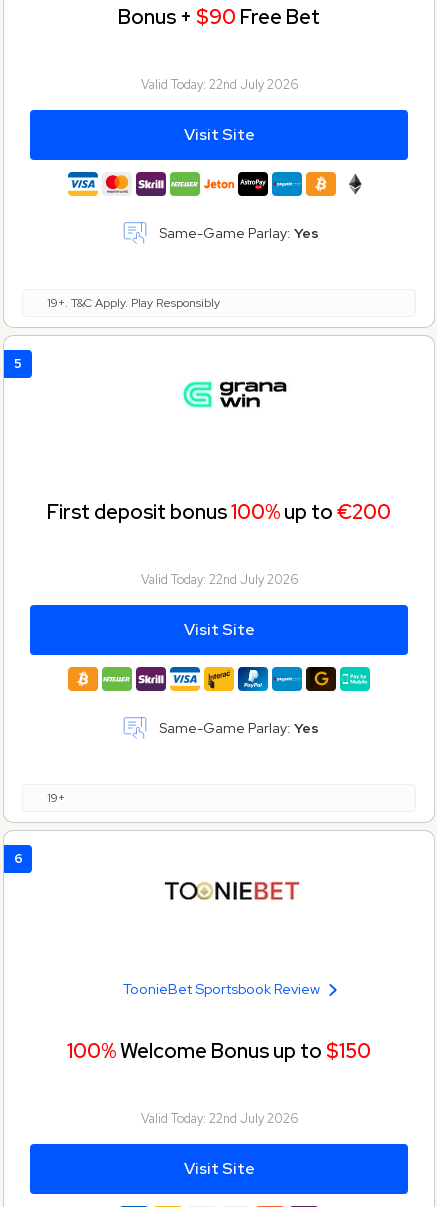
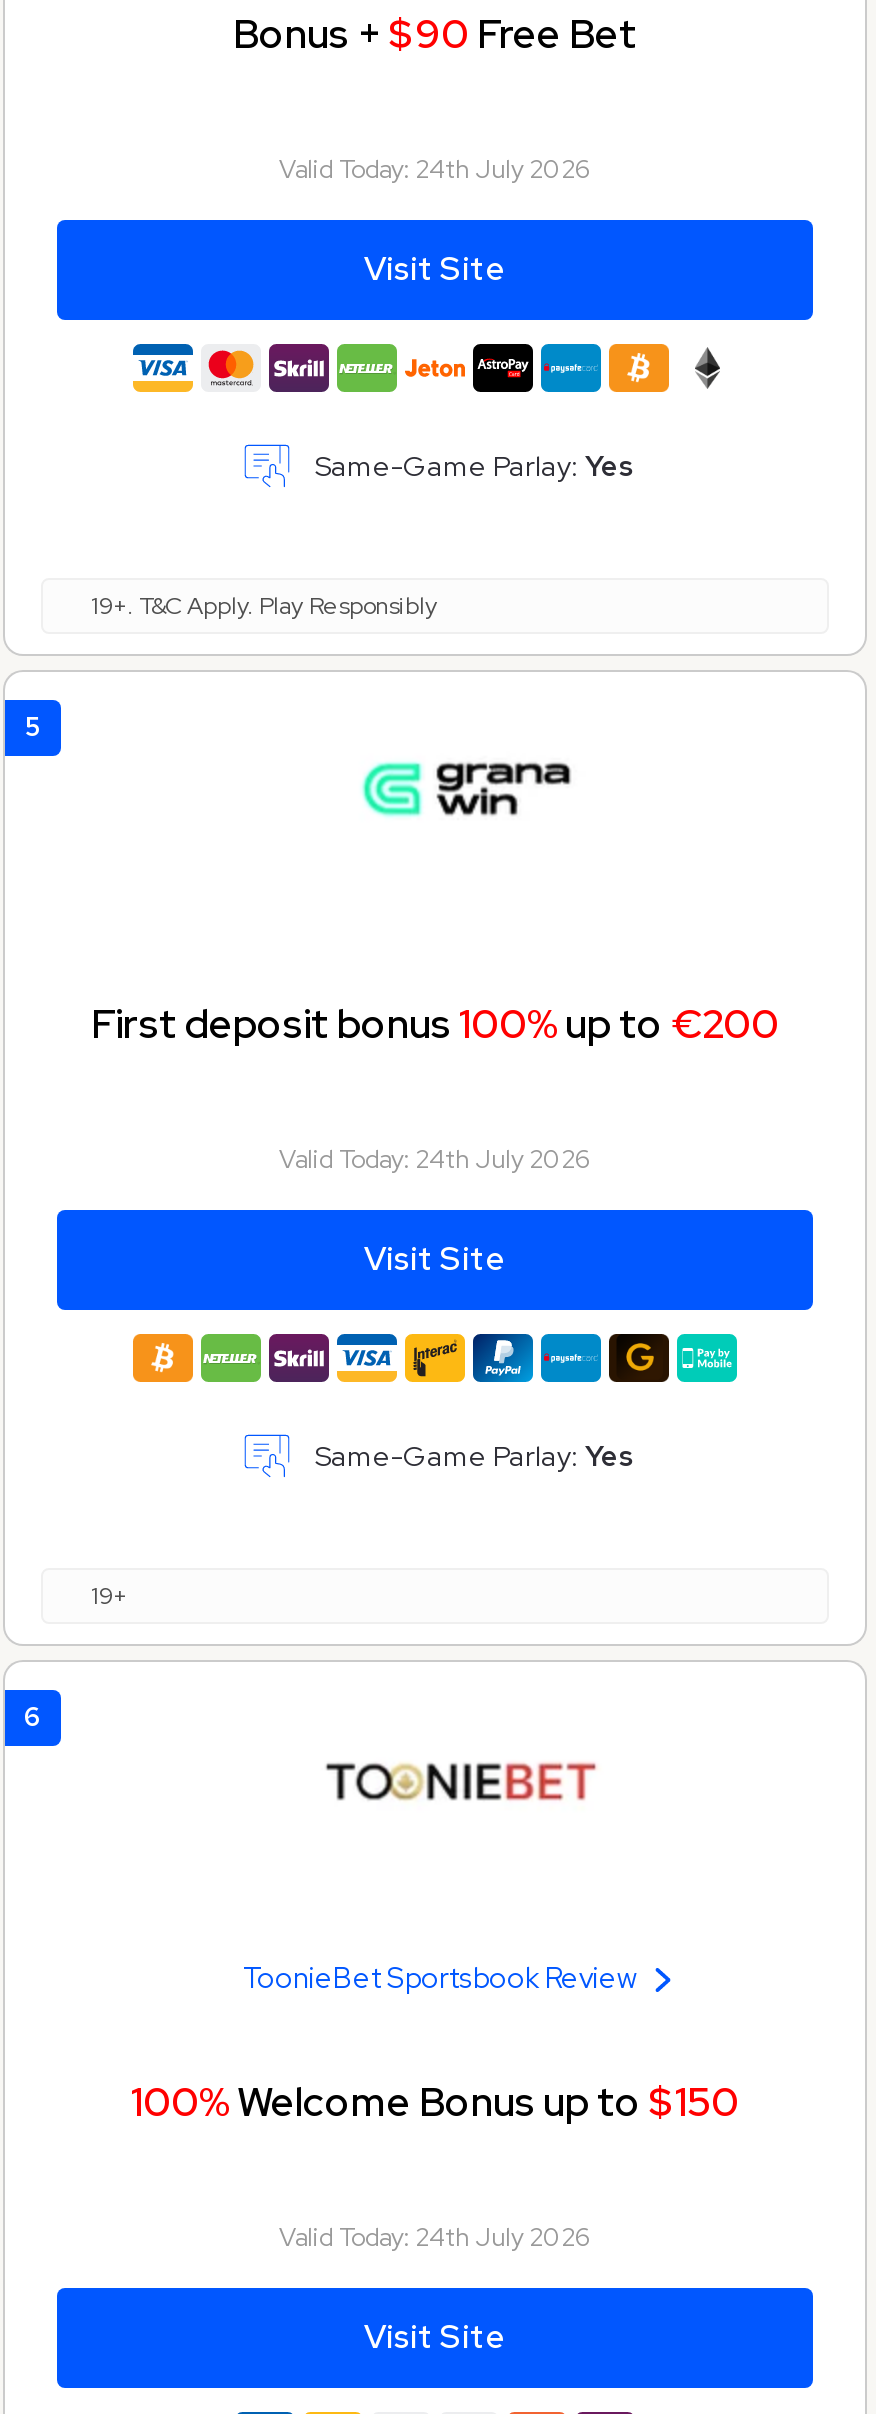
[140,75,297,92] Valid Today: 22nd July 2026 -> [279,151,591,185] Valid Today: 24th July 2026
[140,570,297,587] Valid Today: 22nd July 2026 -> [279,1141,591,1175] Valid Today: 24th July 2026
[140,1109,297,1126] Valid Today: 22nd July 2026 -> [279,2219,591,2253] Valid Today: 24th July 2026

